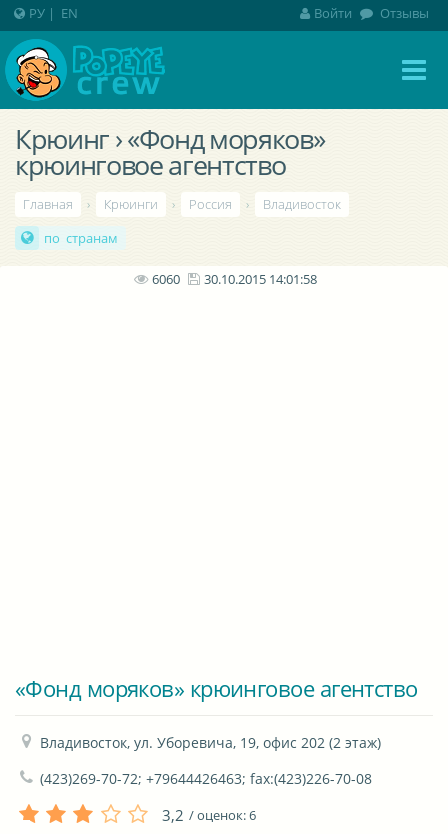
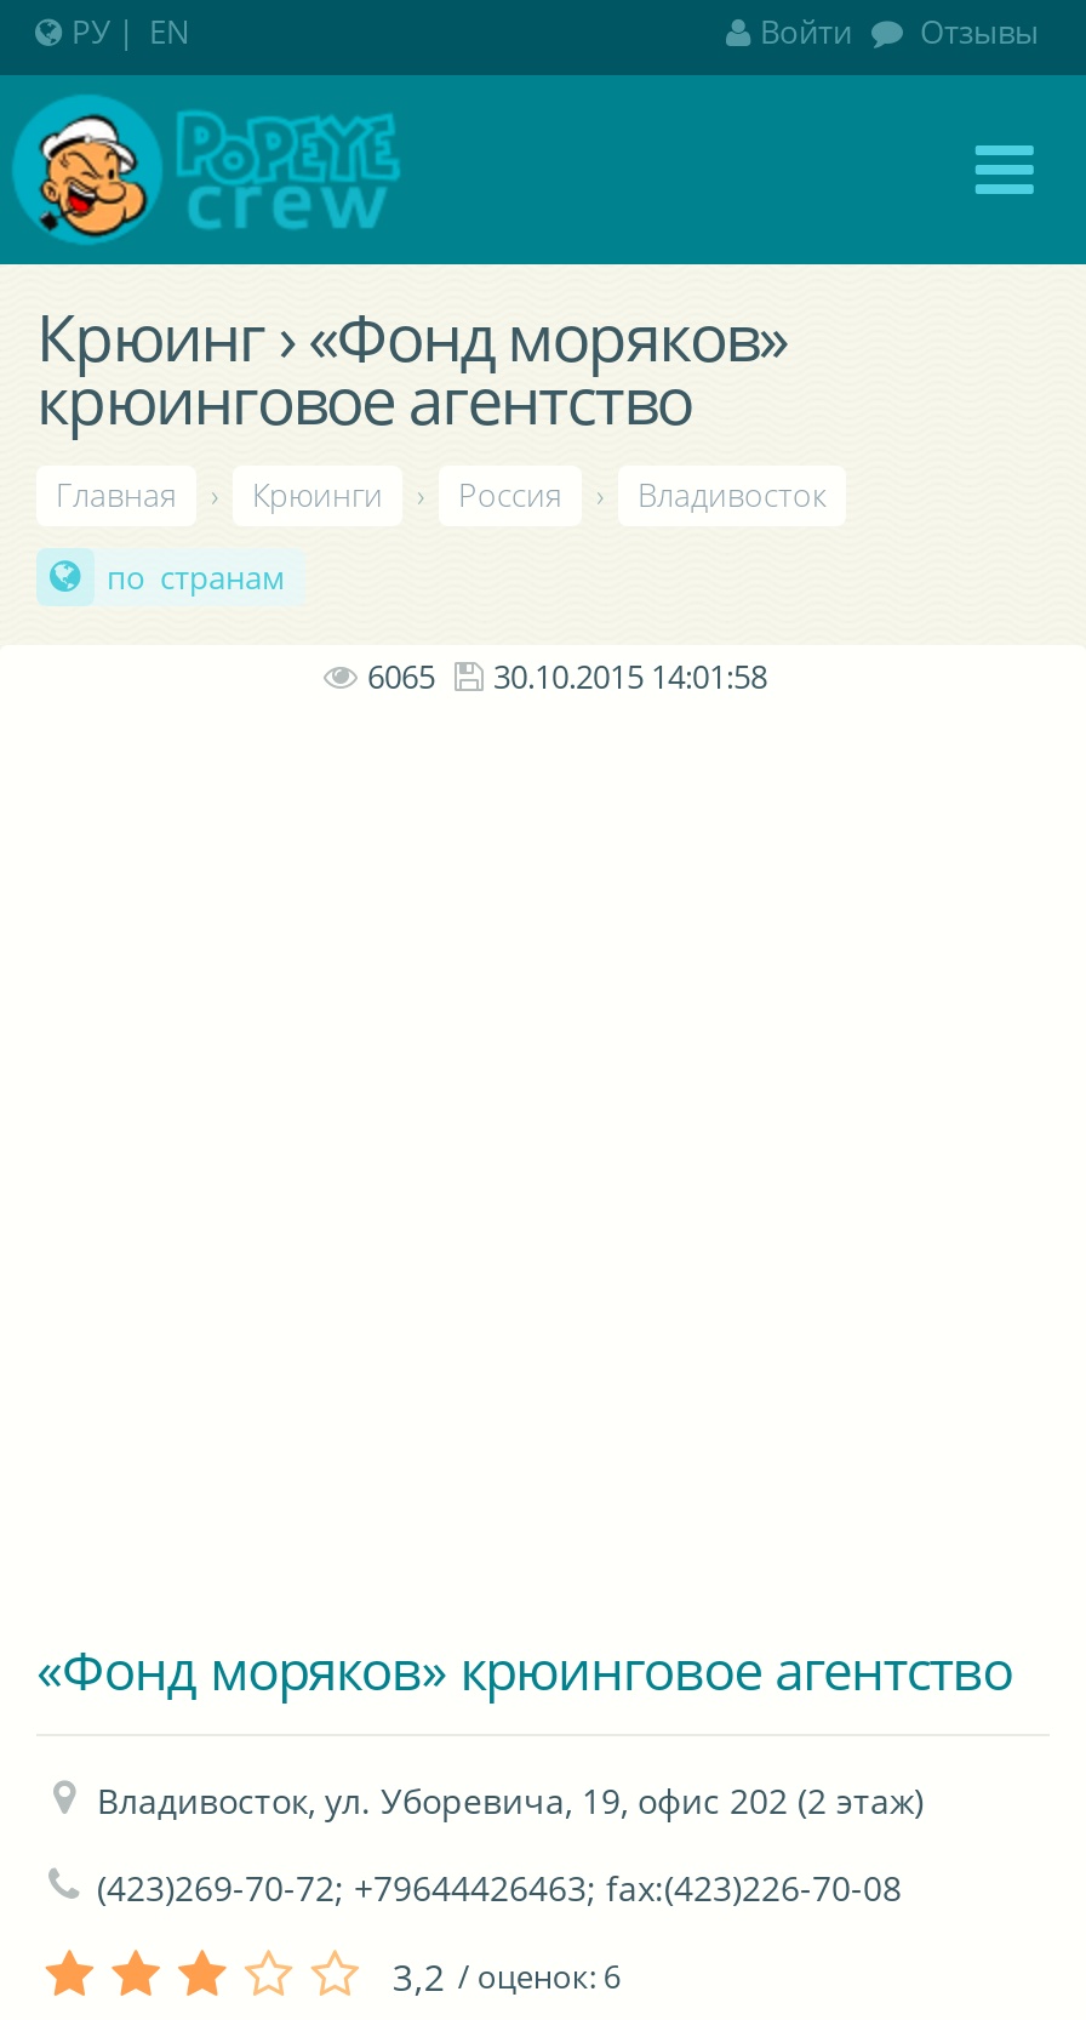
[151,270,316,288] 6060 30.10.2015 14:01:58 -> [367,655,767,699] 6065 30.10.2015 14:01:58

